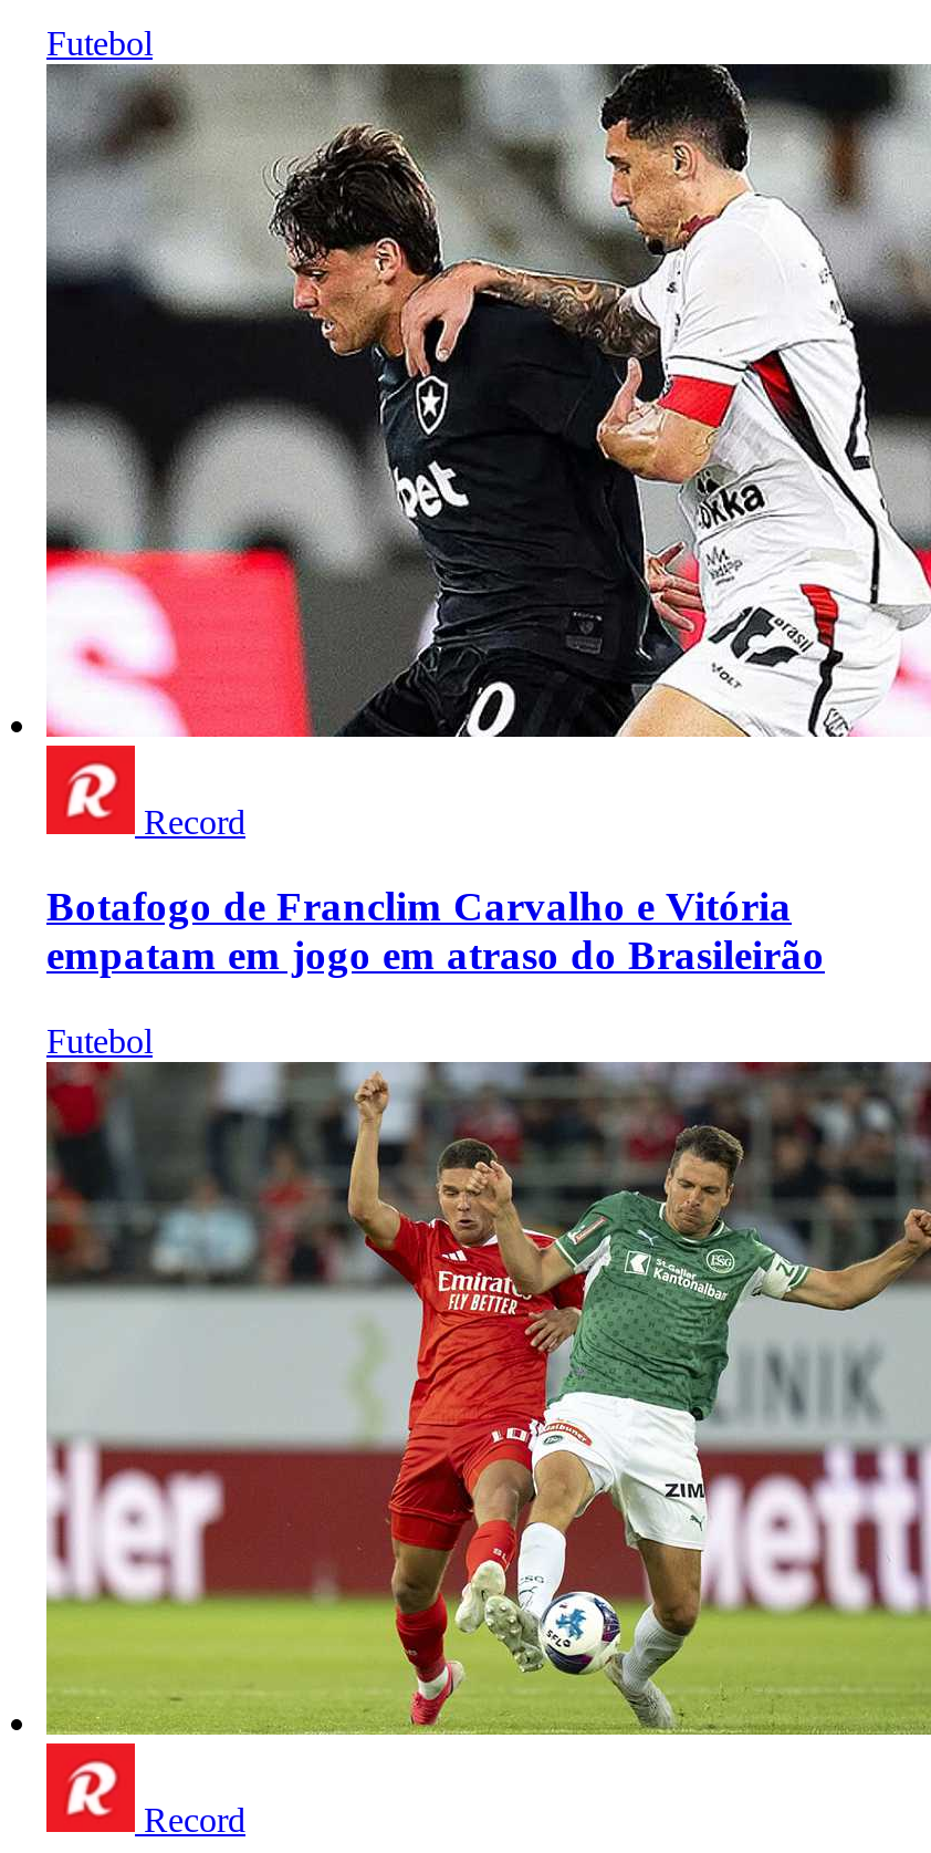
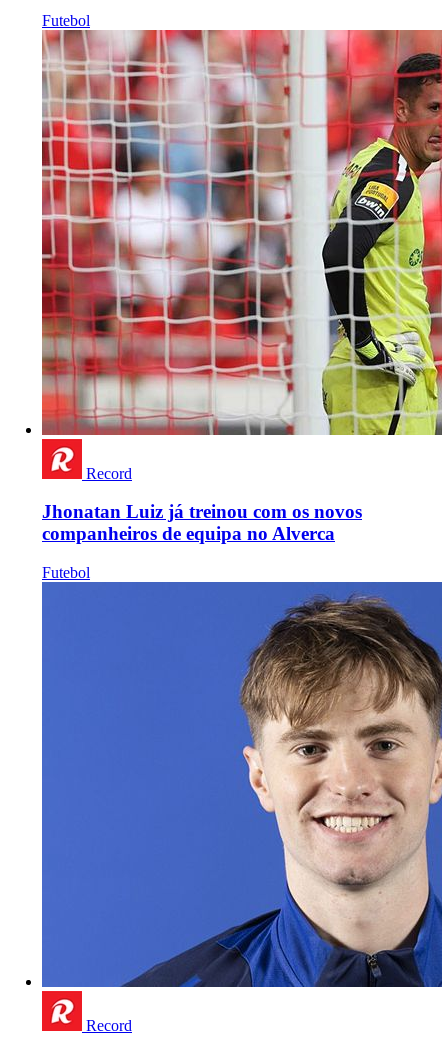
[44,62,924,739] [image] -> [41,29,439,436] [image]
[46,883,825,978] Botafogo de Franclim Carvalho e Vitória | empatam em jogo em atraso do Brasileirão -> [42,501,362,544] Jhonatan Luiz já treinou com os novos | companheiros de equipa no Alverca
[44,1060,924,1737] [image] -> [41,581,439,988] [image]

